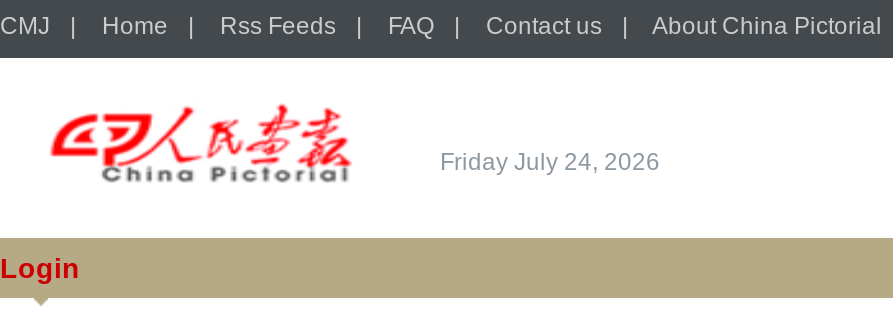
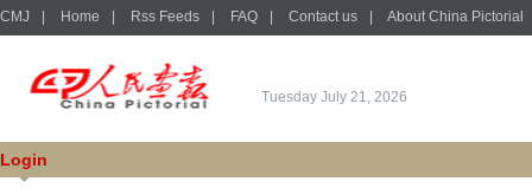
[440,148,660,176] Friday July 24, 2026 -> [261,89,407,105] Tuesday July 21, 2026

